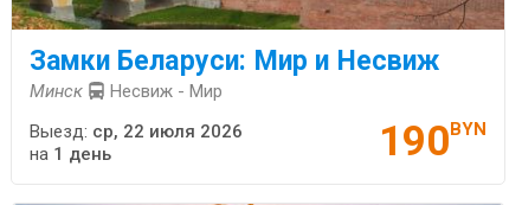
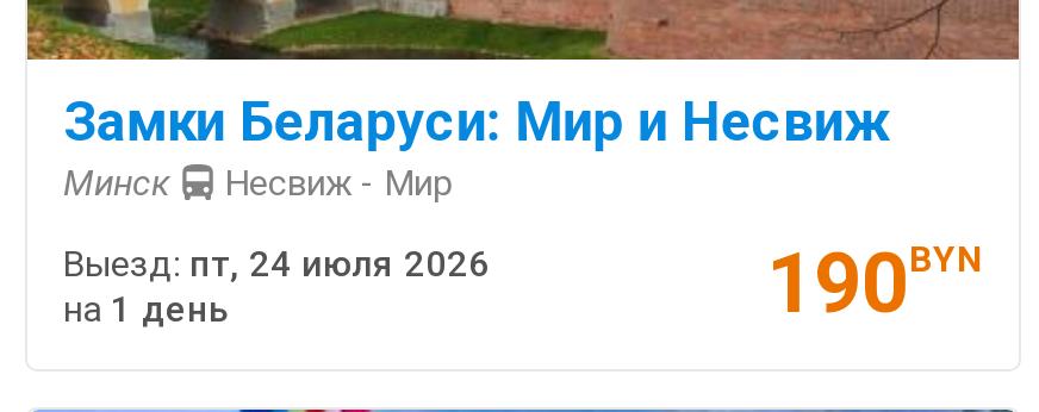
[30,121,243,142] Выезд: ср, 22 июля 2026 -> [63,243,490,286] Выезд: пт, 24 июля 2026

